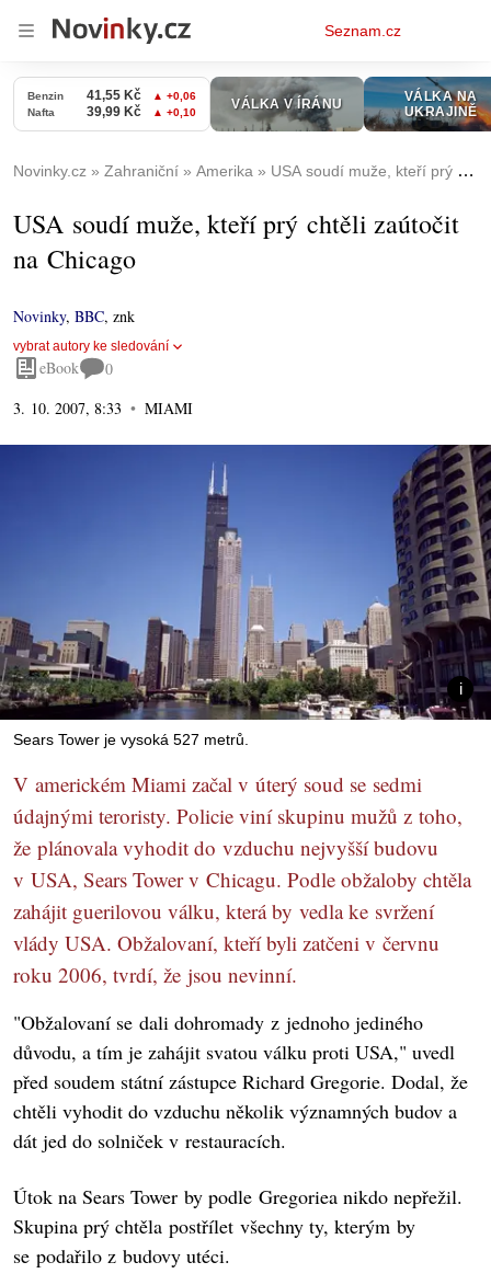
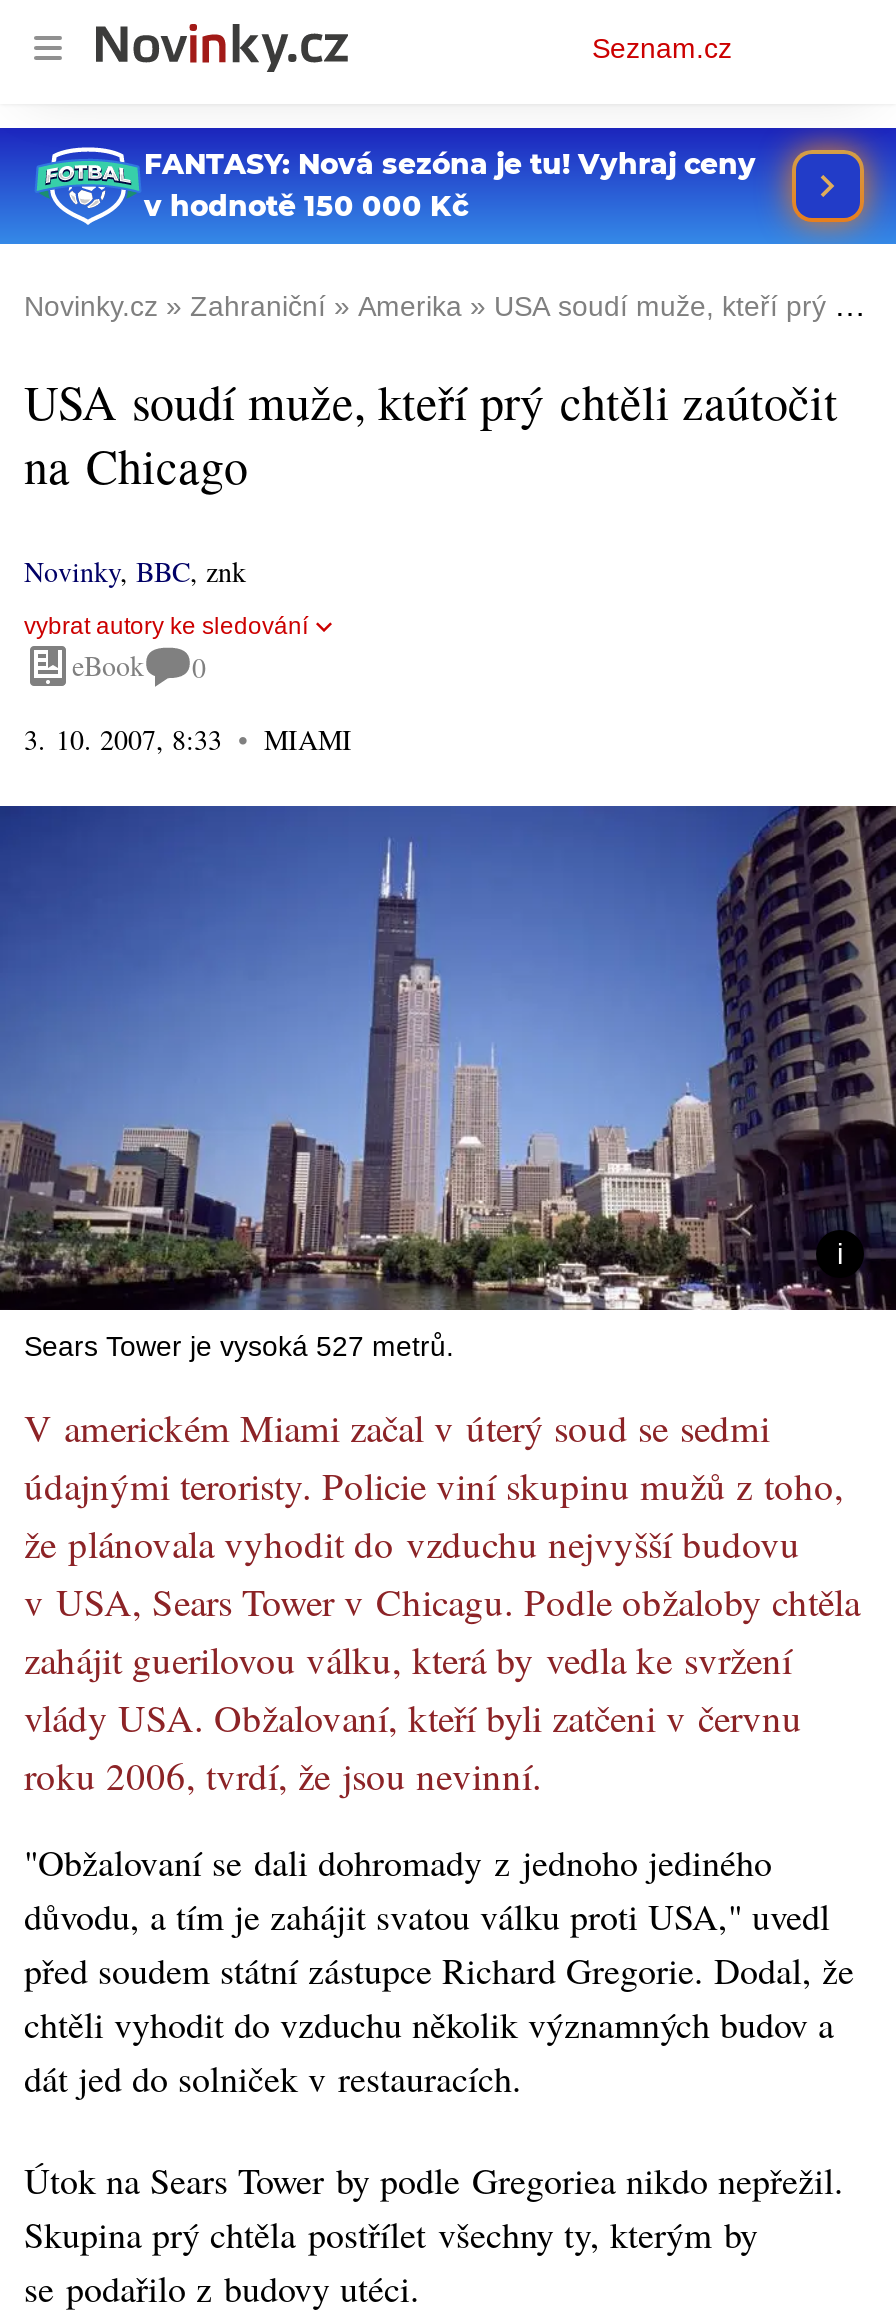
[3,74,488,137] [image] -> [6,126,890,246] [image]

